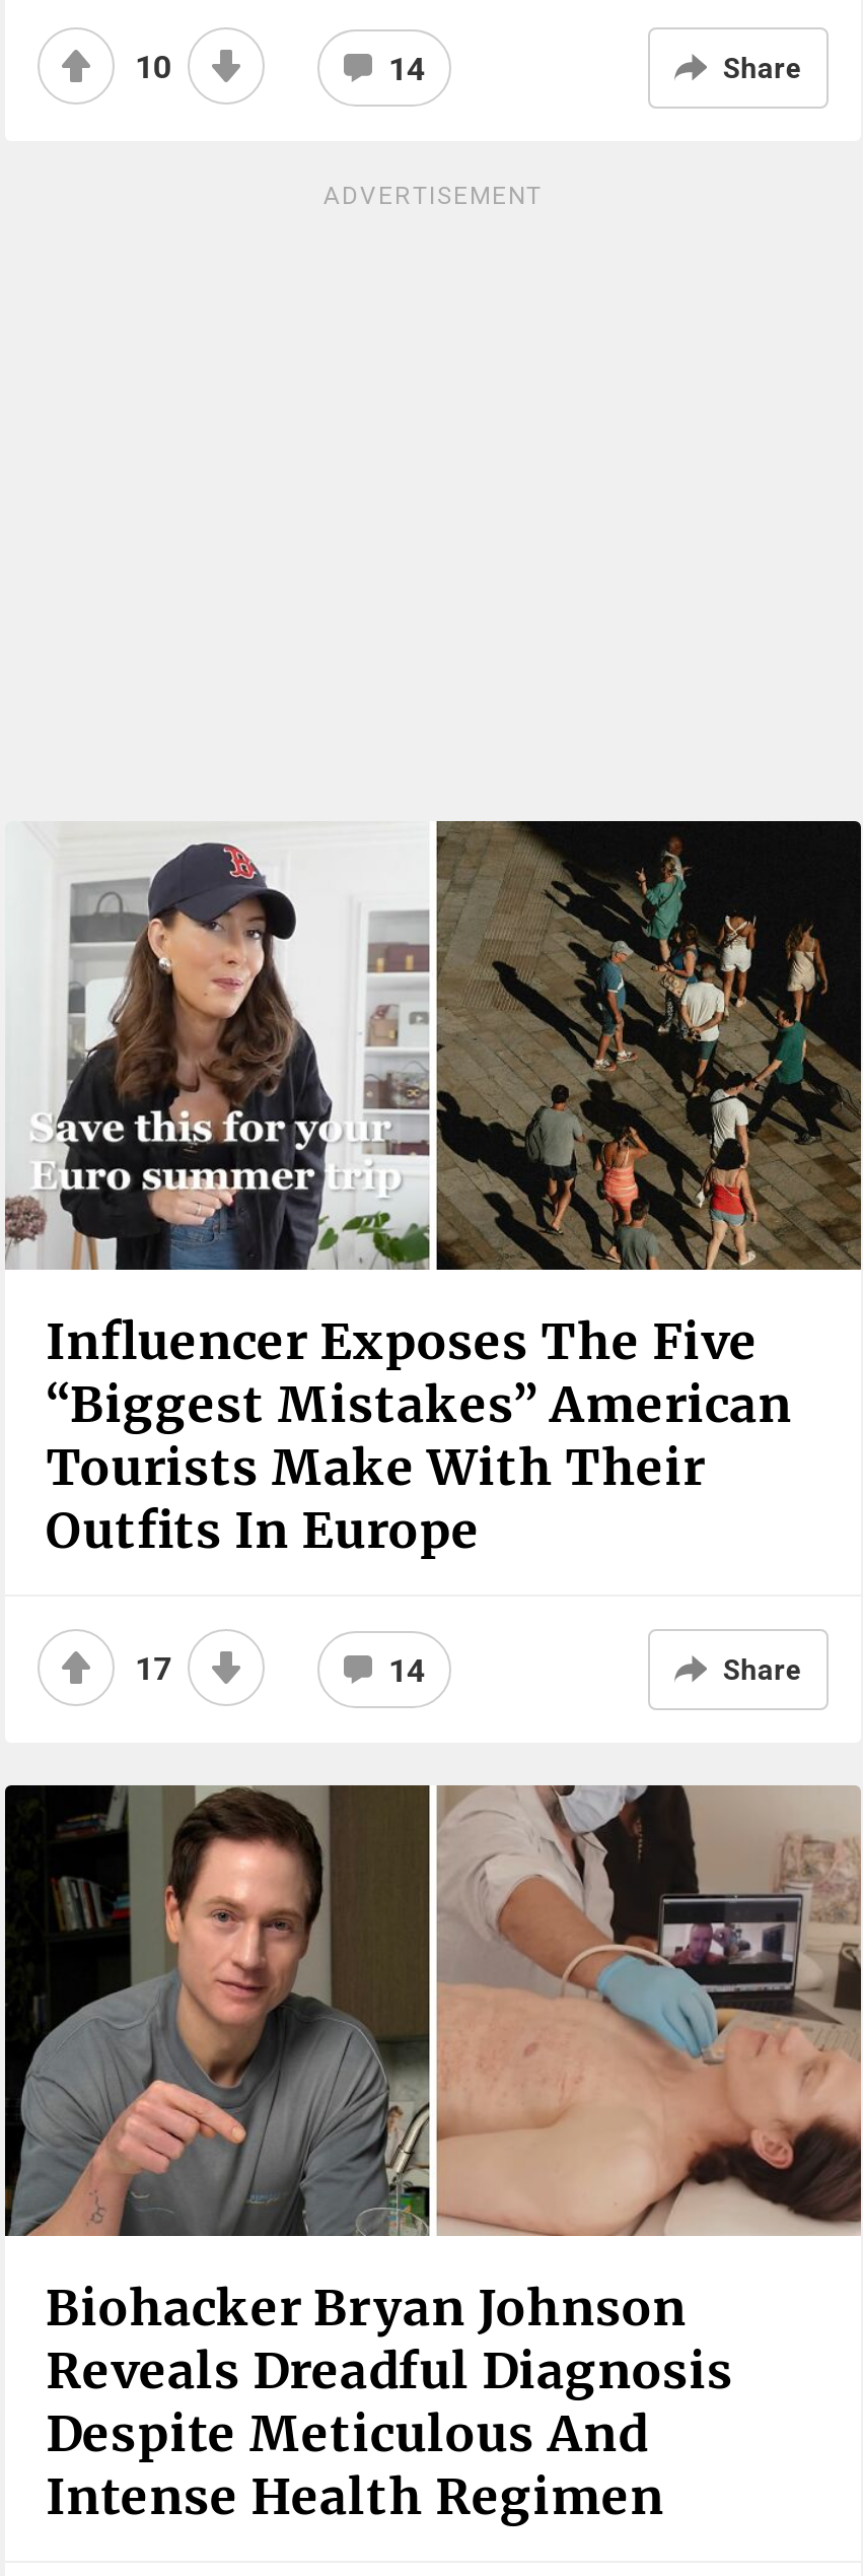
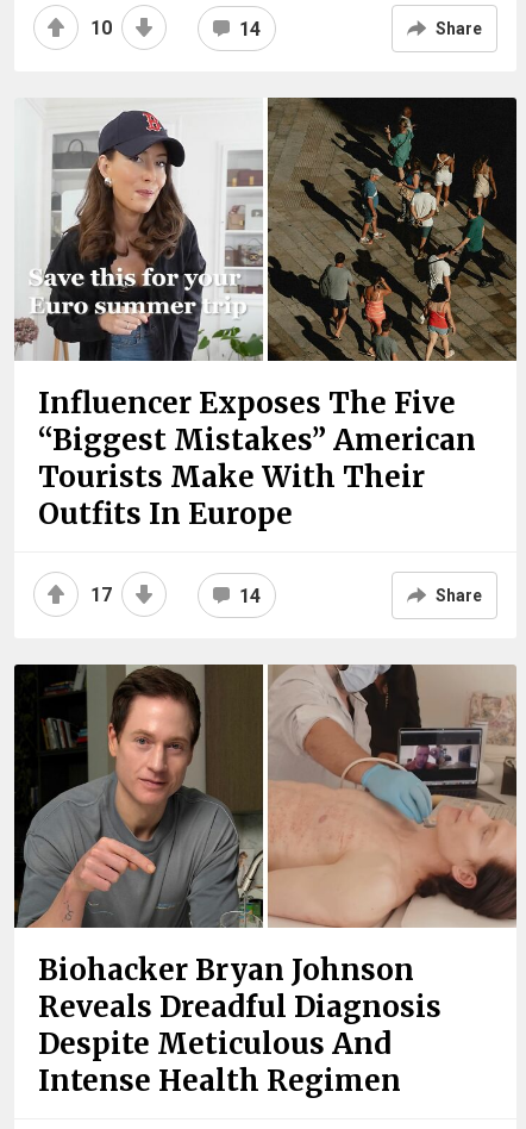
[323,182,543,210] ADVERTISEMENT -> none

